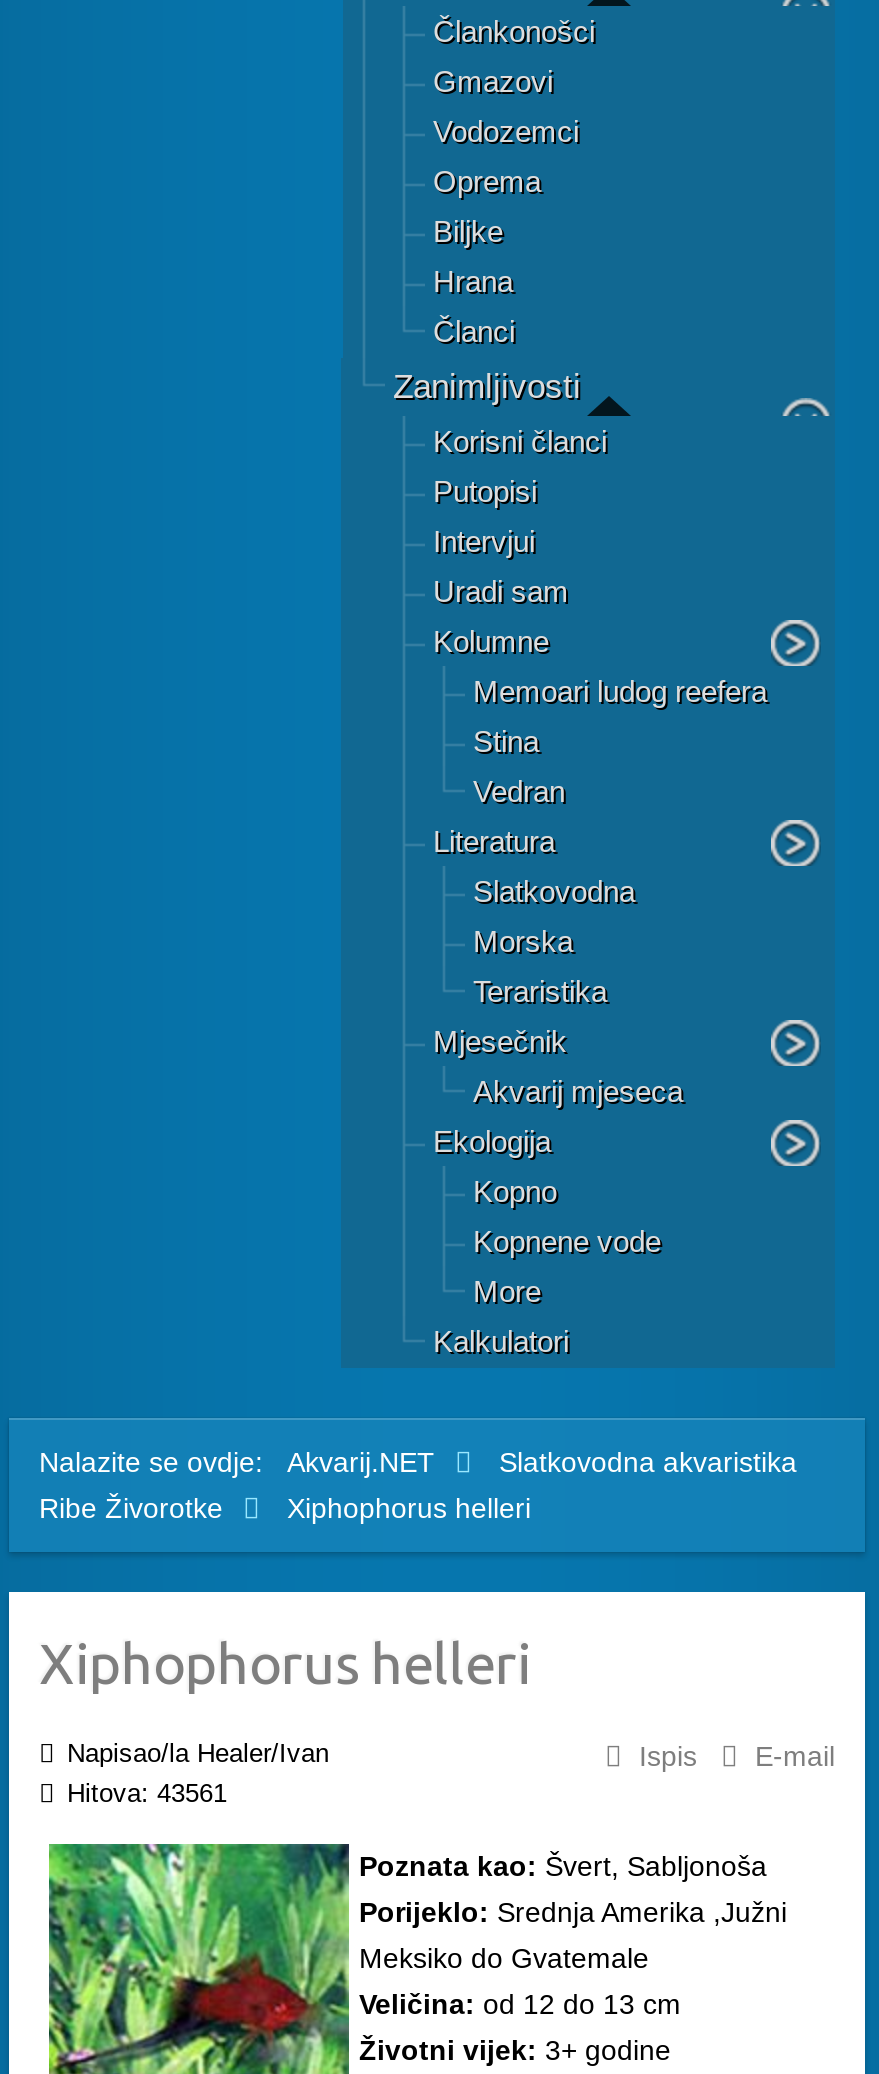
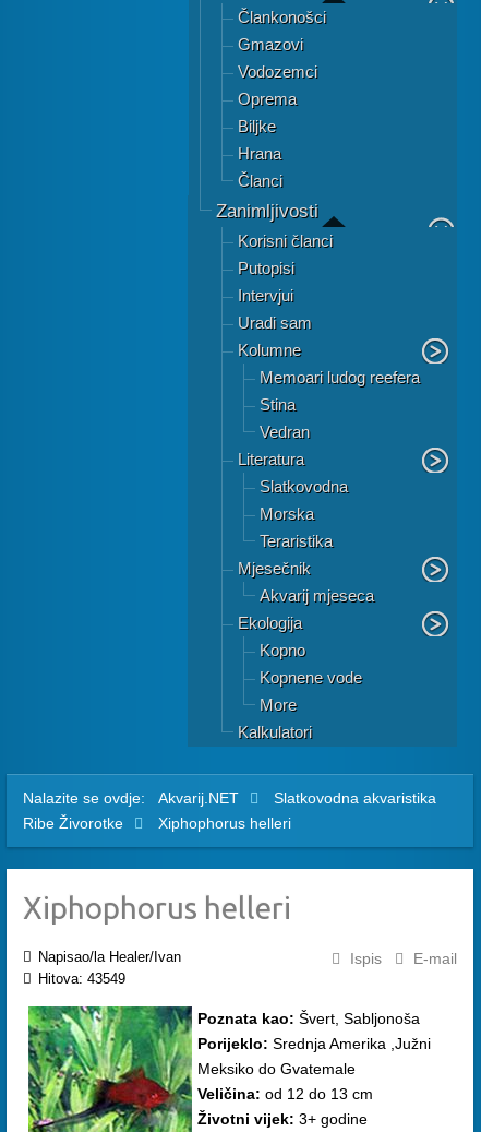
[59,1778,227,1808] Hitova: 43561 -> [34,970,125,987] Hitova: 43549

